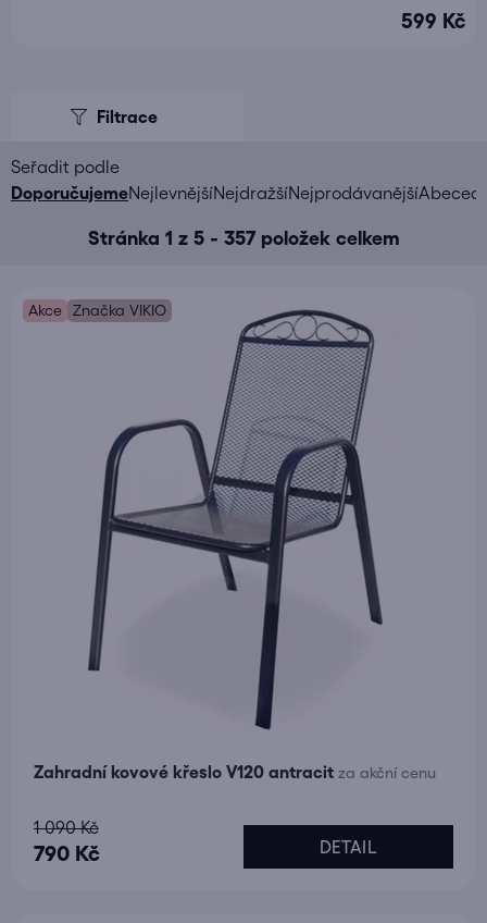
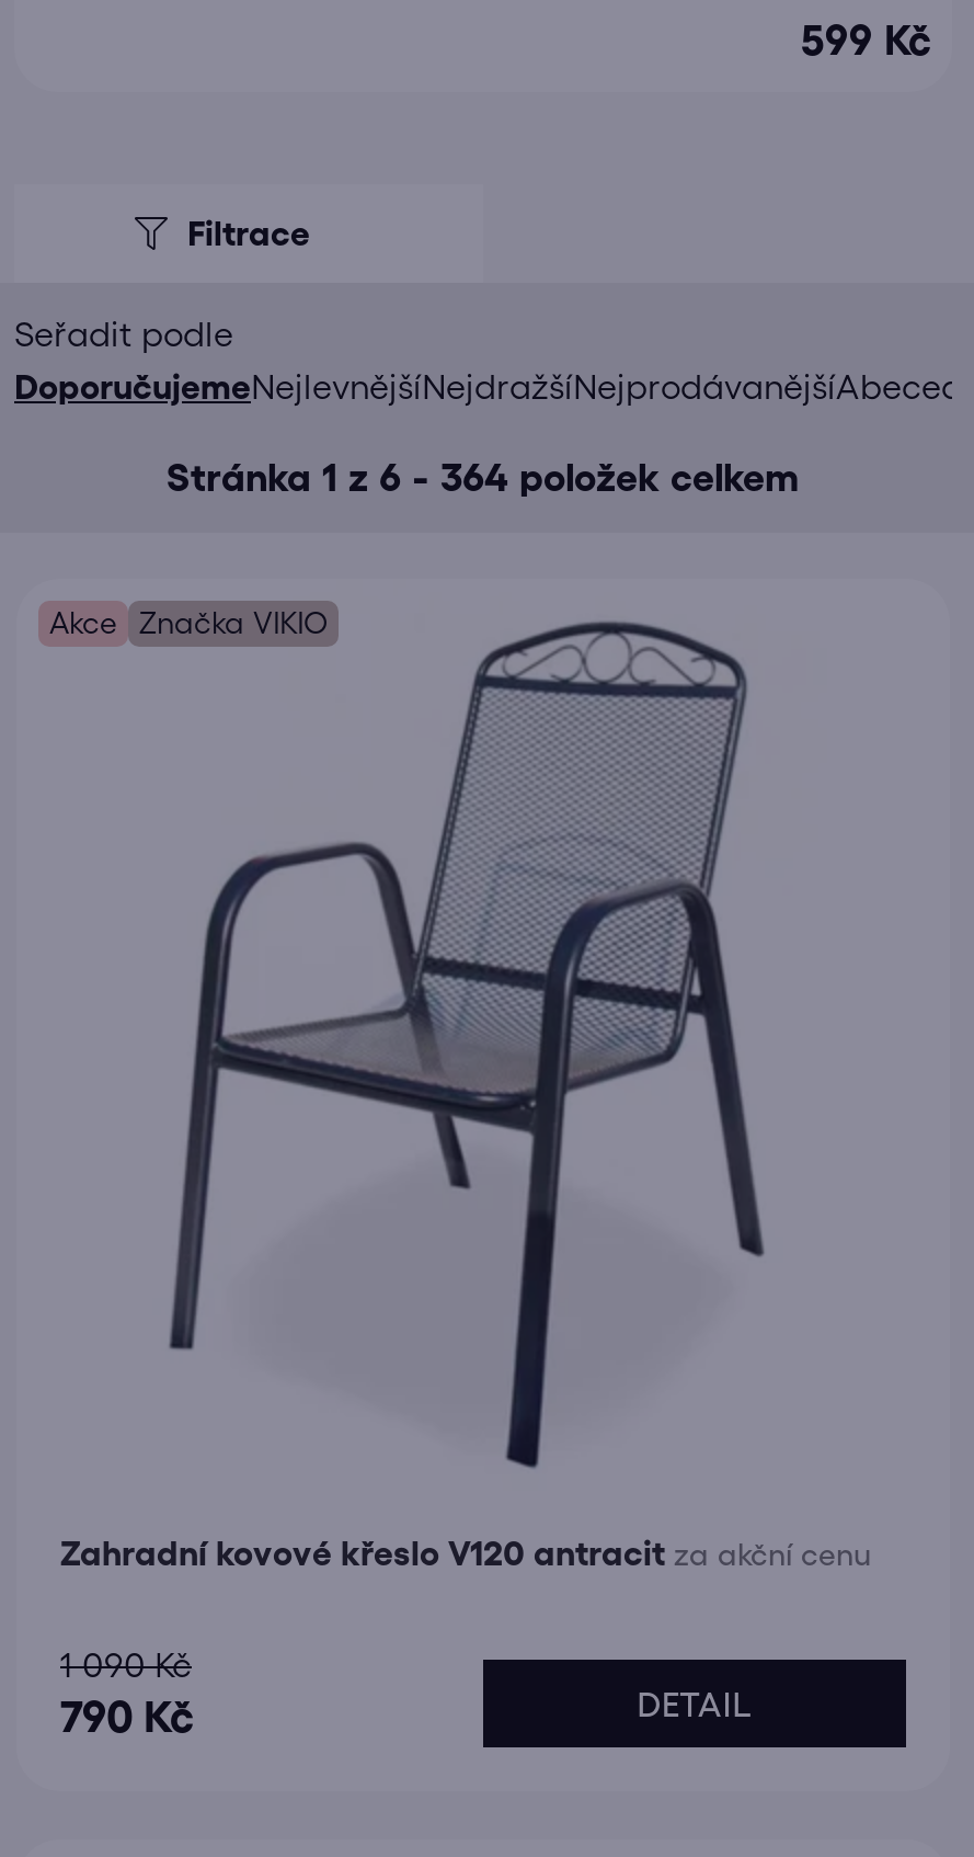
[88,227,399,249] Stránka 1 z 5 - 357 položek celkem -> [167,456,800,500] Stránka 1 z 6 - 364 položek celkem

